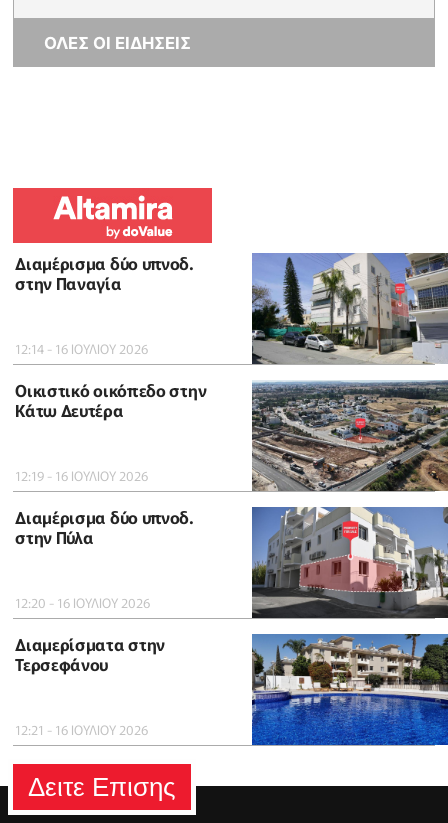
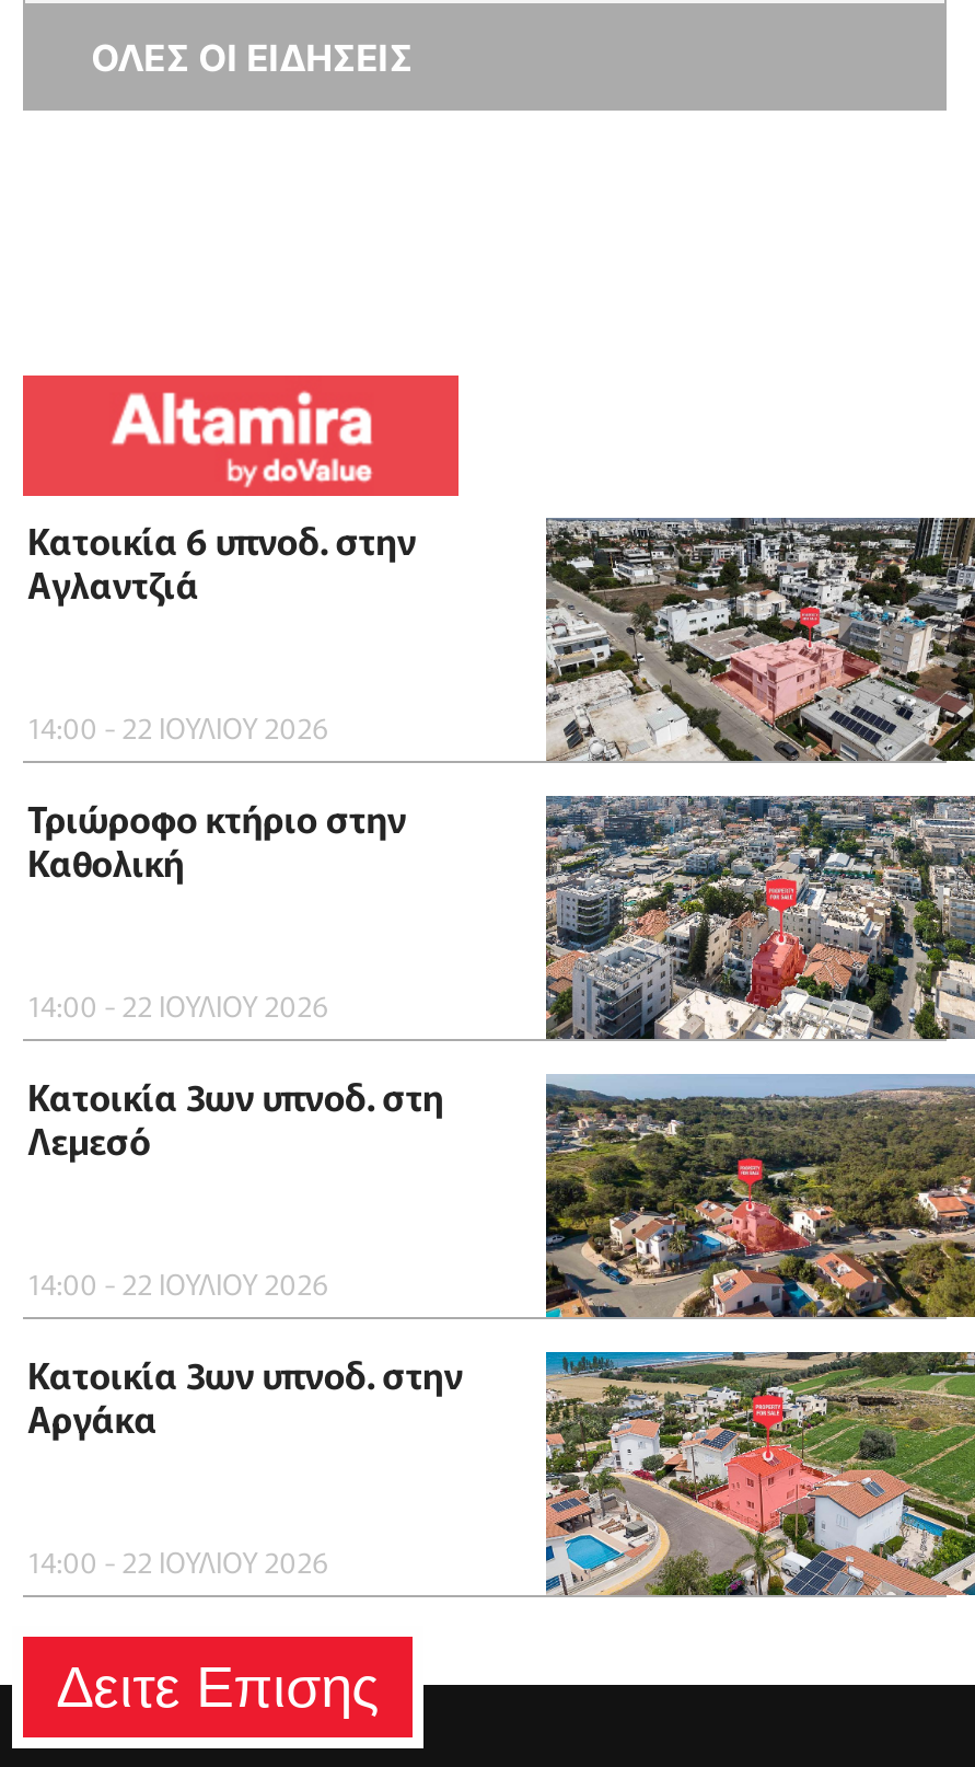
[15,251,193,295] Διαμέρισμα δύο υπνοδ. | στην Παναγία -> [28,513,416,610] Κατοικία 6 υπνοδ. στην | Αγλαντζιά
[251,252,445,365] [image] -> [544,516,968,763] [image]
[15,339,148,358] 12:14 - 16 ΙΟΥΛΙΟΥ 2026 -> [28,706,327,748] 14:00 - 22 ΙΟΥΛΙΟΥ 2026
[15,378,206,422] Οικιστικό οικόπεδο στην | Κάτω Δευτέρα -> [28,792,406,888] Τριώροφο κτήριο στην | Καθολική
[252,380,445,492] [image] -> [546,796,968,1041] [image]
[15,466,148,485] 12:19 - 16 ΙΟΥΛΙΟΥ 2026 -> [28,984,327,1026] 14:00 - 22 ΙΟΥΛΙΟΥ 2026
[15,505,193,549] Διαμέρισμα δύο υπνοδ. | στην Πύλα -> [28,1069,444,1166] Κατοικία 3ων υπνοδ. στη | Λεμεσό
[251,507,445,619] [image] -> [544,1074,968,1319] [image]
[15,593,150,612] 12:20 - 16 ΙΟΥΛΙΟΥ 2026 -> [28,1262,327,1303] 14:00 - 22 ΙΟΥΛΙΟΥ 2026
[15,632,165,676] Διαμερίσματα στην | Τερσεφάνου -> [28,1347,463,1444] Κατοικία 3ων υπνοδ. στην | Αργάκα
[251,633,445,746] [image] -> [544,1350,968,1597] [image]
[15,720,148,739] 12:21 - 16 ΙΟΥΛΙΟΥ 2026 -> [28,1540,327,1581] 14:00 - 22 ΙΟΥΛΙΟΥ 2026

